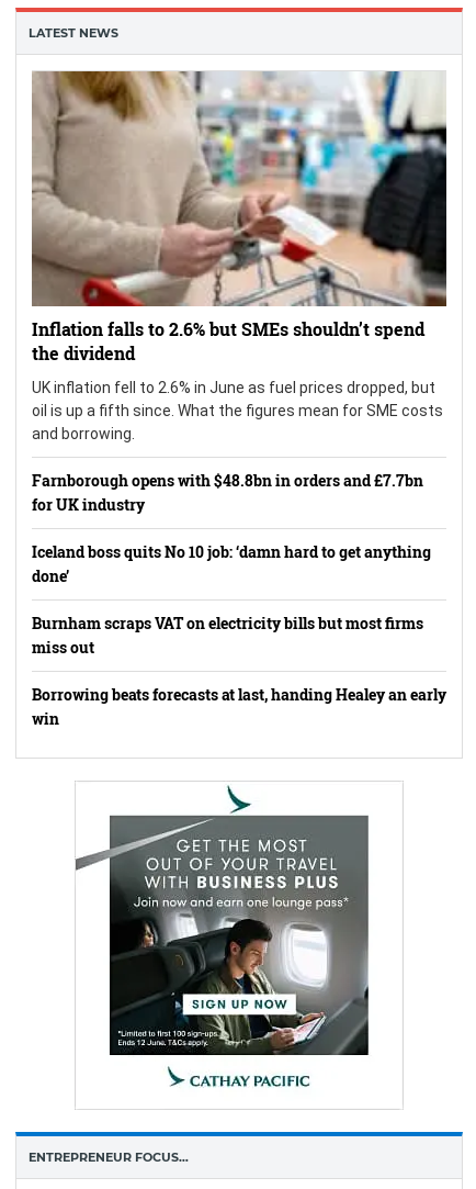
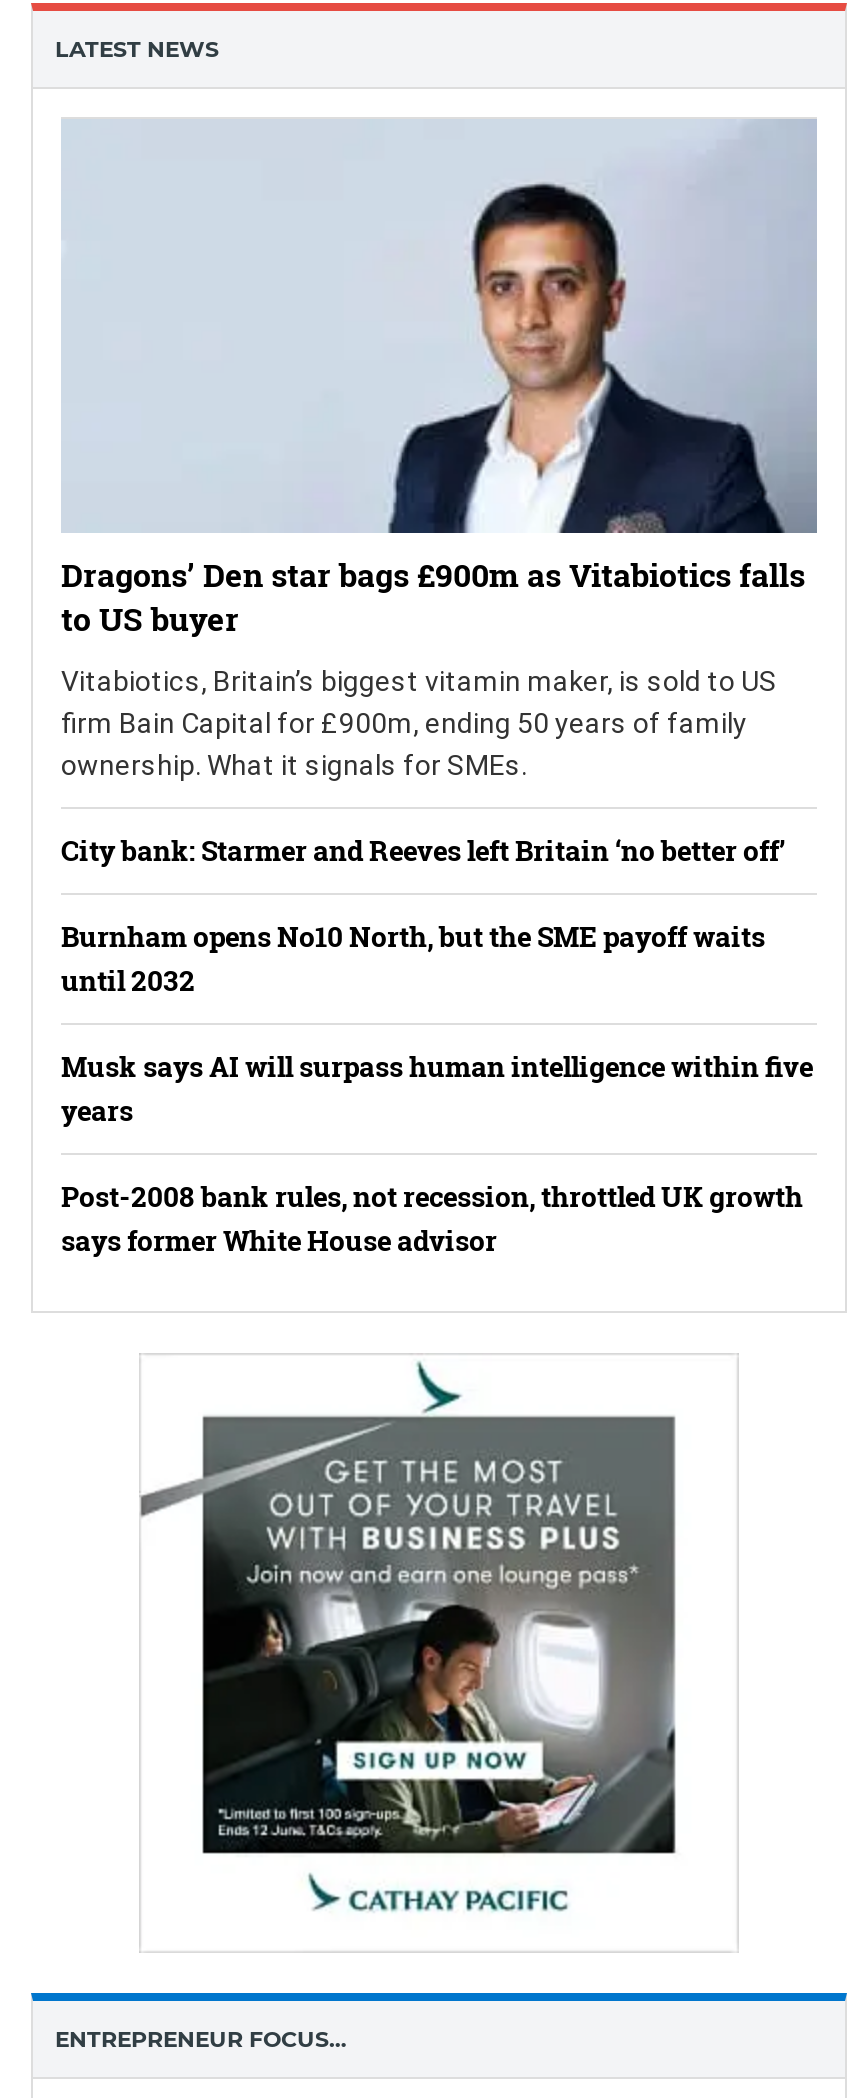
[31,70,447,364] [image] | Inflation falls to 2.6% but SMEs shouldn’t spend | the dividend -> [61,119,817,639] [image] | Dragons’ Den star bags £900m as Vitabiotics falls | to US buyer
[32,379,443,442] UK inflation fell to 2.6% in June as fuel prices dropped, but | oil is up a fifth since. What the figures mean for SME costs | and borrowing. -> [61,665,777,781] Vitabiotics, Britain’s biggest vitamin maker, is sold to US | firm Bain Capital for £900m, ending 50 years of family | ownership. What it signals for SMEs.
[32,470,423,515] Farnborough opens with $48.8bn in orders and £7.7bn | for UK industry -> [61,831,785,869] City bank: Starmer and Reeves left Britain ‘no better off’
[32,541,431,586] Iceland boss quits No 10 job: ‘damn hard to get anything | done’ -> [61,917,765,999] Burnham opens No10 North, but the SME payoff waits | until 2032
[32,613,423,658] Burnham scraps VAT on electricity bills but most firms | miss out -> [61,1047,813,1129] Musk says AI will surpass human intelligence within five | years
[32,684,446,729] Borrowing beats forecasts at last, handing Healey an early | win -> [61,1177,803,1259] Post-2008 bank rules, not recession, throttled UK growth | says former White House advisor

